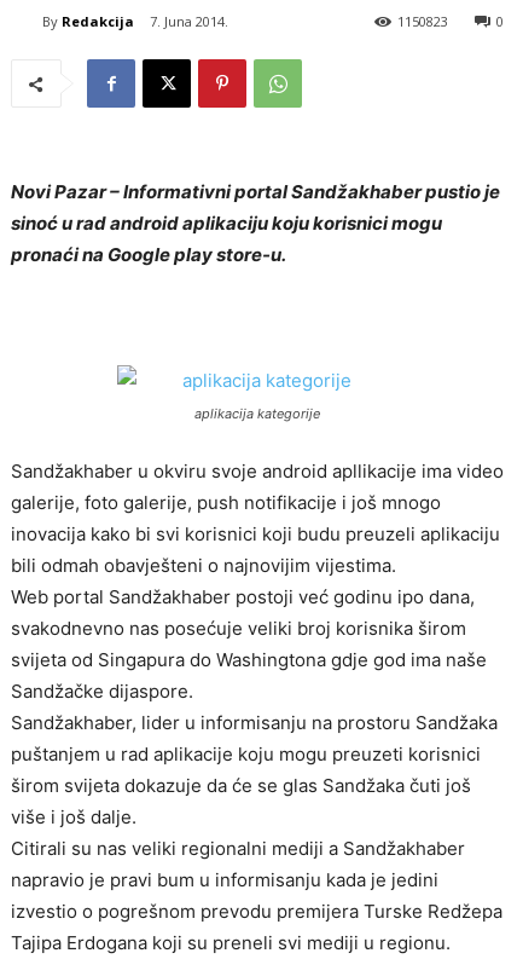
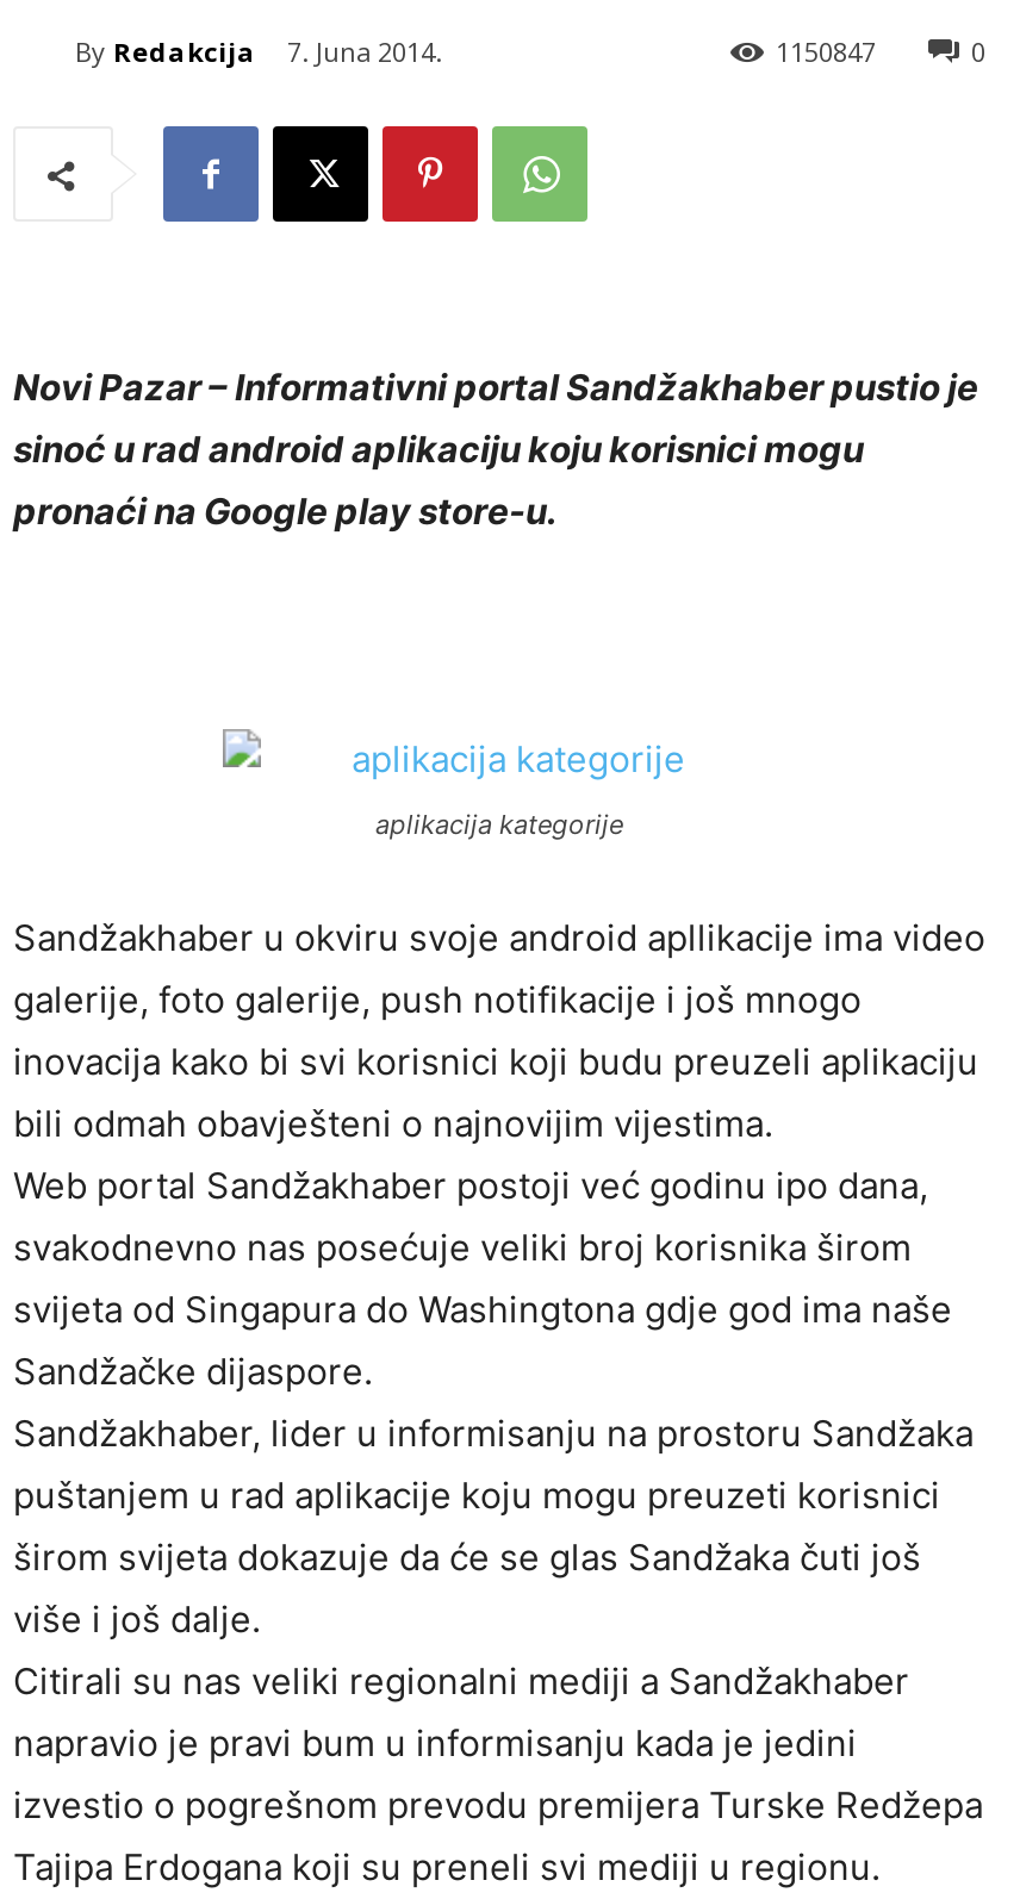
[397,12,448,30] 1150823 -> [776,34,876,69] 1150847

